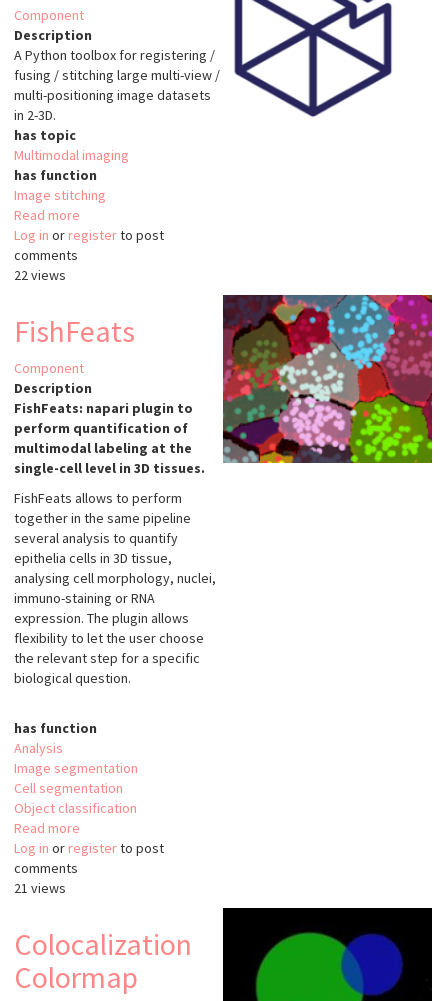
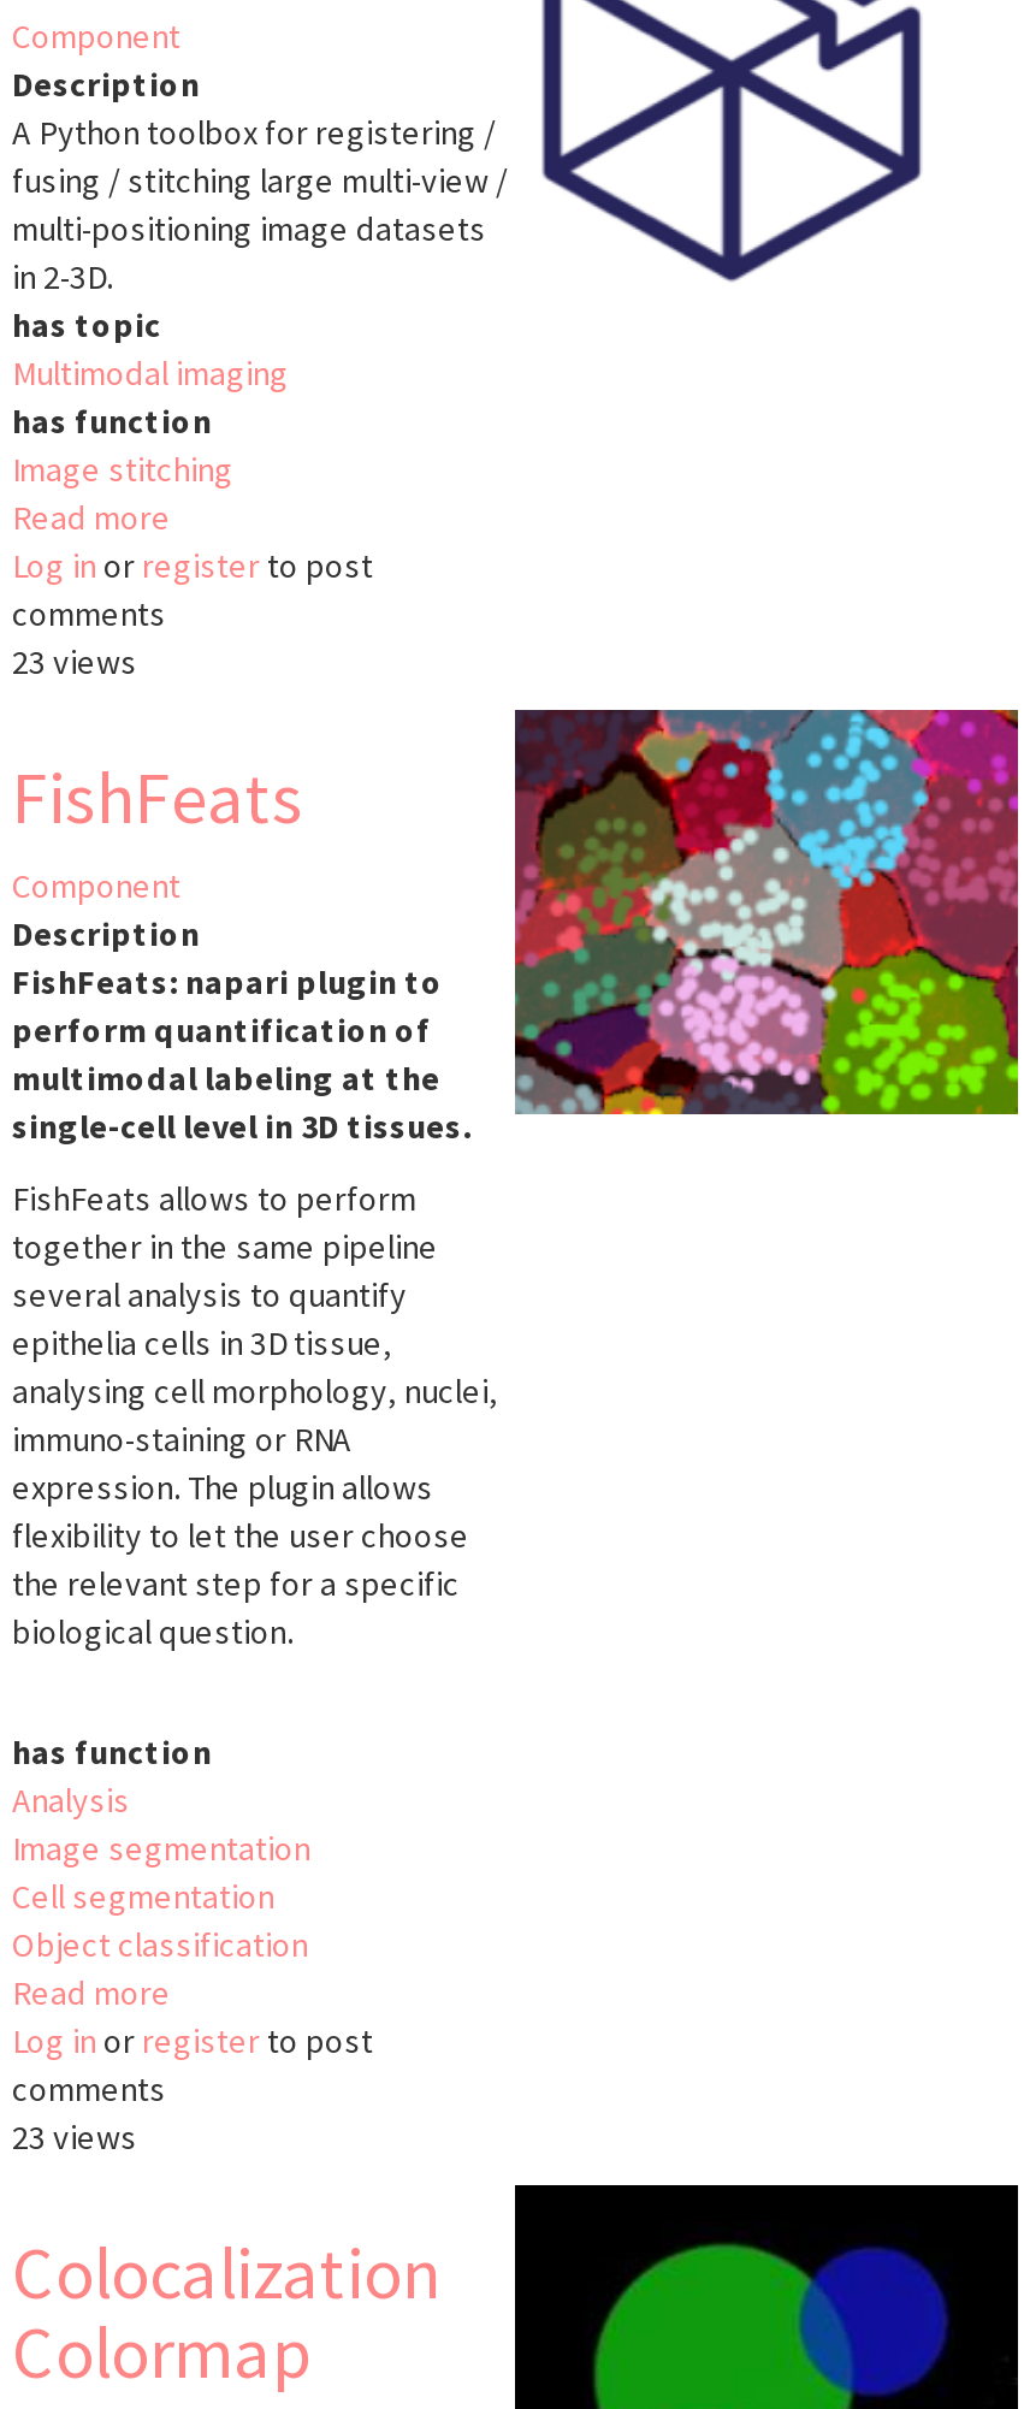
[14,266,66,284] 22 views -> [12,641,137,684] 23 views
[14,879,66,897] 21 views -> [12,2116,137,2160] 23 views

